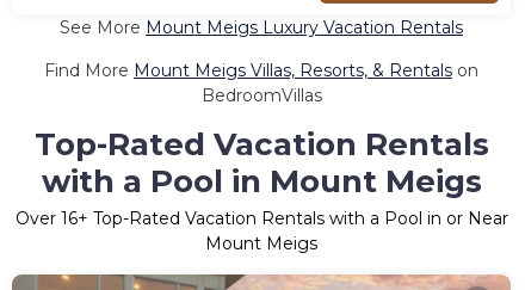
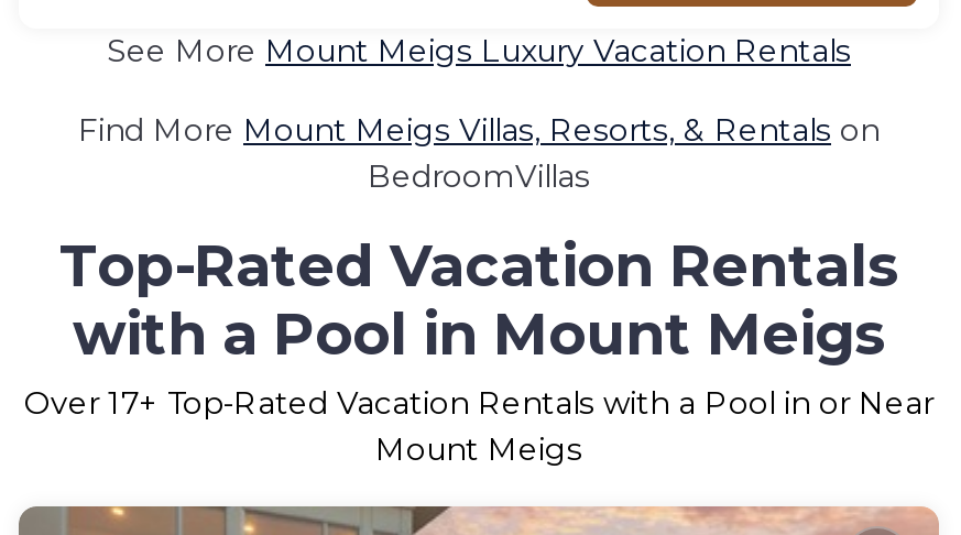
[15,207,508,229] Over 16+ Top-Rated Vacation Rentals with a Pool in or Near -> [24,383,933,422] Over 17+ Top-Rated Vacation Rentals with a Pool in or Near

